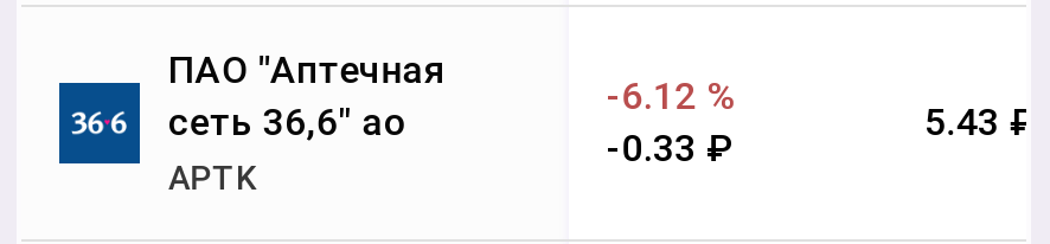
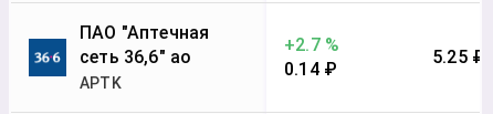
[607,73,738,118] -6.12 % -> [284,34,339,55] +2.7 %
[924,99,1038,145] 5.43 ₽ -> [432,46,485,68] 5.25 ₽
[607,126,735,171] -0.33 ₽ -> [284,59,337,80] 0.14 ₽

